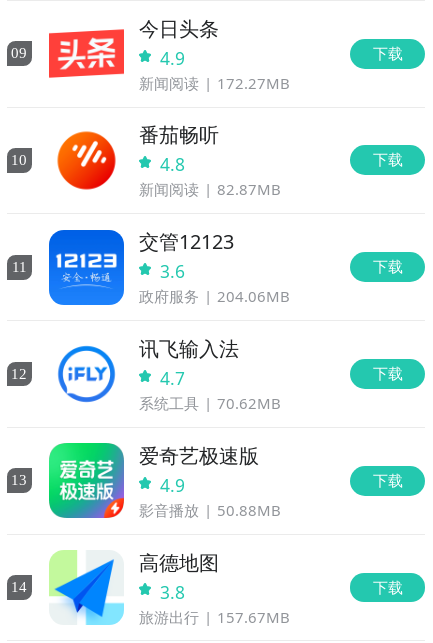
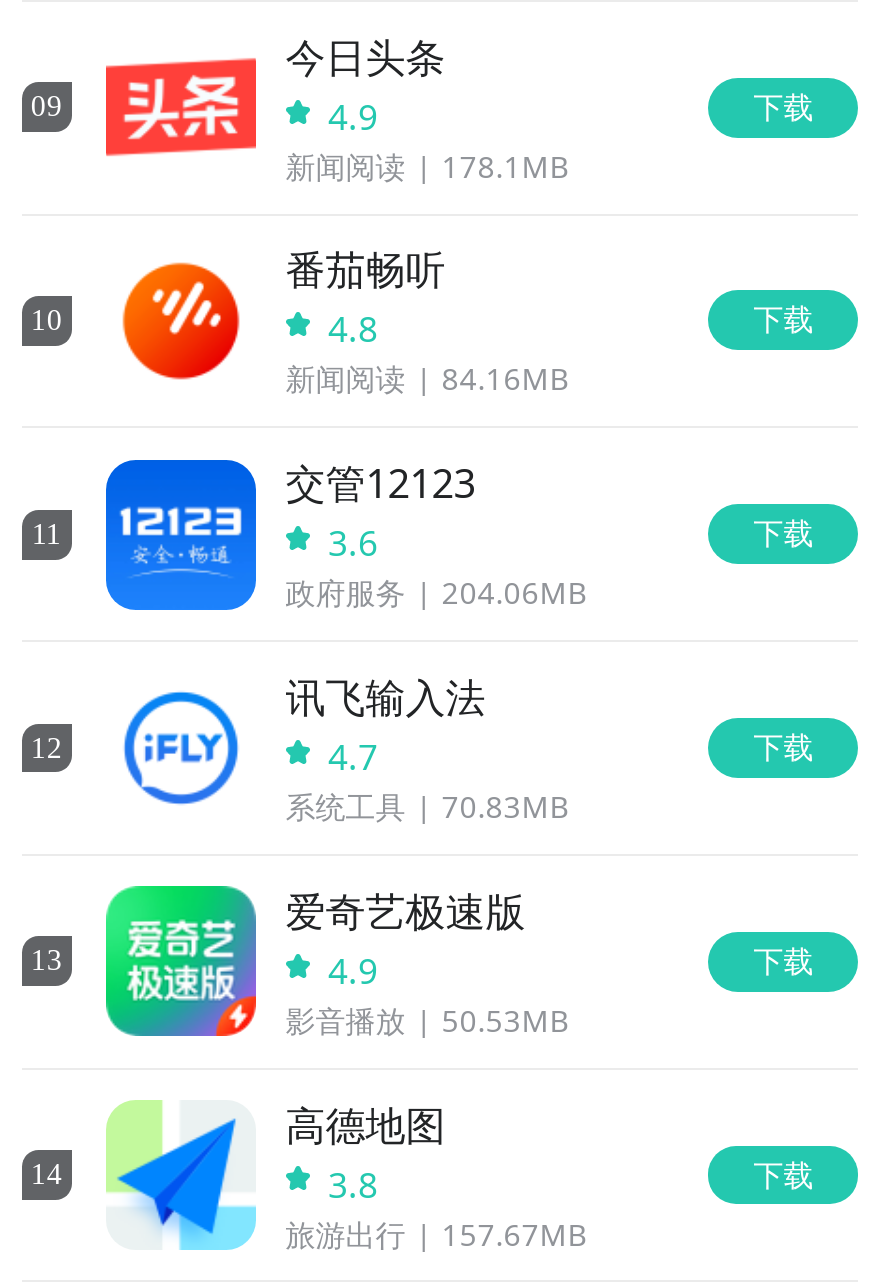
[139,73,290,93] 新闻阅读 172.27MB -> [286,145,569,185] 新闻阅读 178.1MB
[139,179,281,199] 新闻阅读 82.87MB -> [286,359,569,399] 新闻阅读 84.16MB
[139,393,281,413] 系统工具 70.62MB -> [286,786,569,826] 系统工具 70.83MB
[139,500,281,520] 影音播放 50.88MB -> [286,999,569,1039] 影音播放 50.53MB

